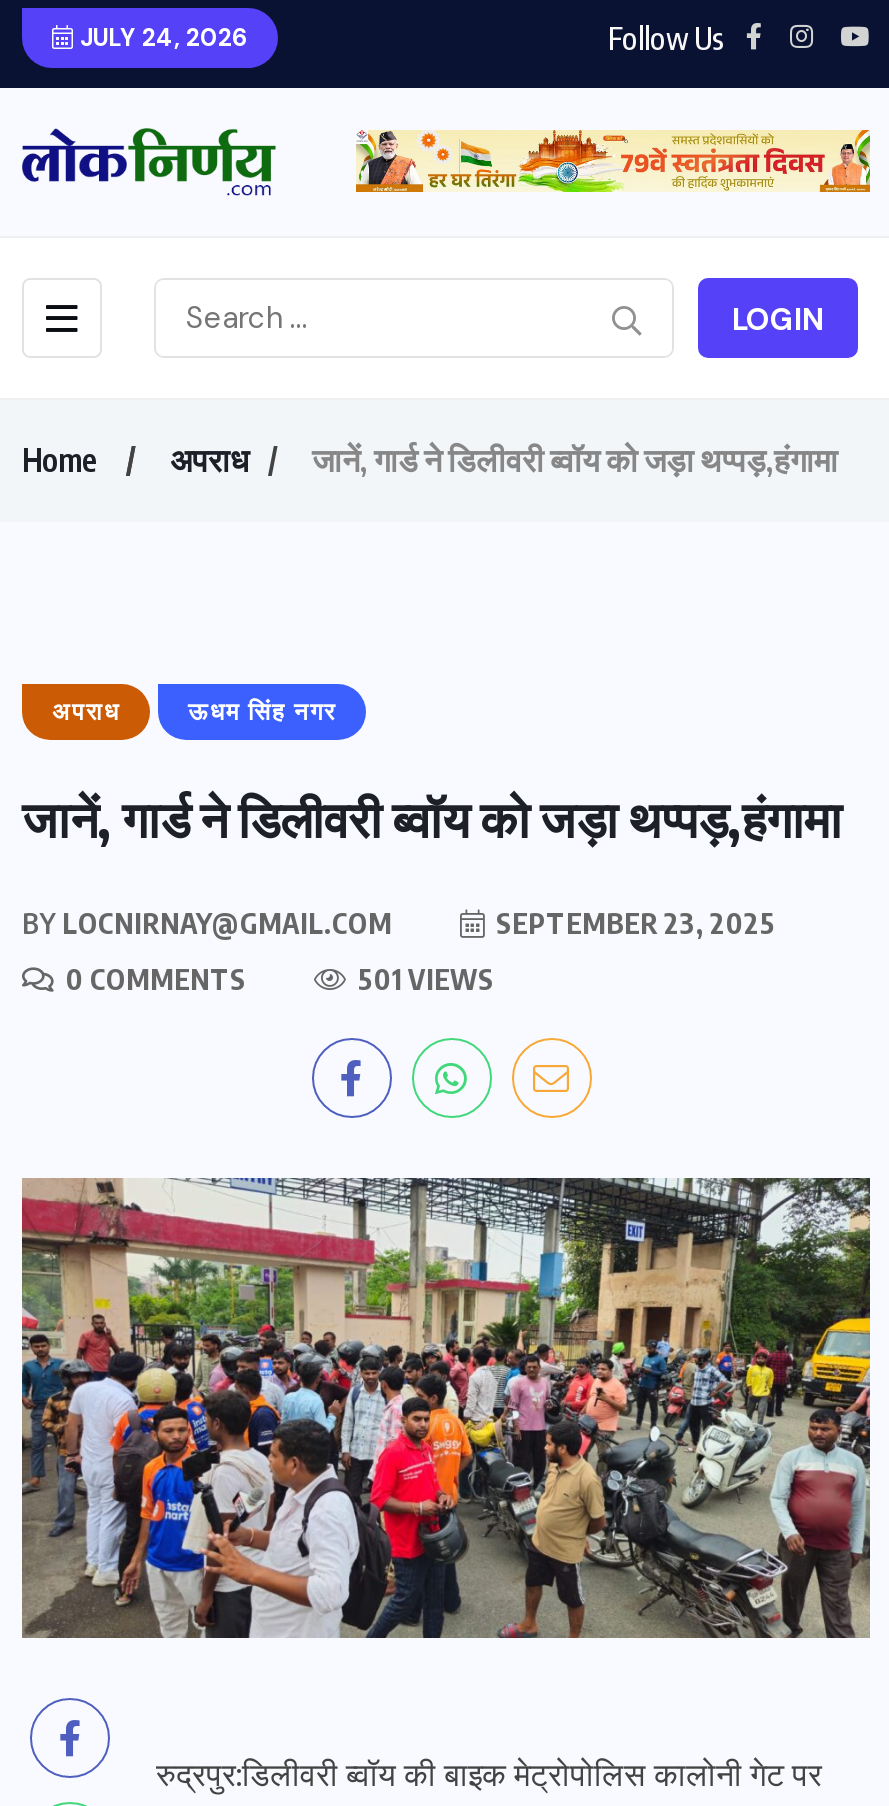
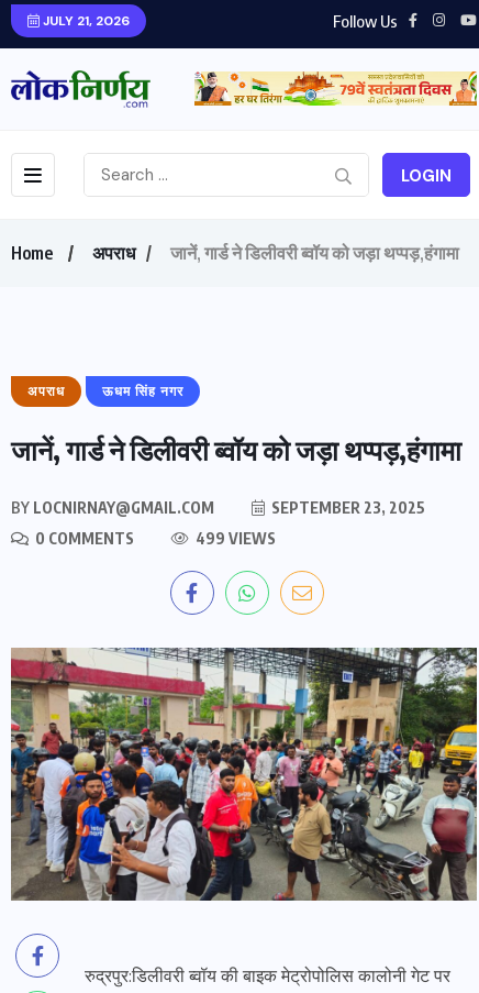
[74,22,248,54] JULY 24, 2026 -> [40,12,130,30] JULY 21, 2026
[352,962,494,996] 501 VIEWS -> [192,529,276,548] 499 VIEWS

